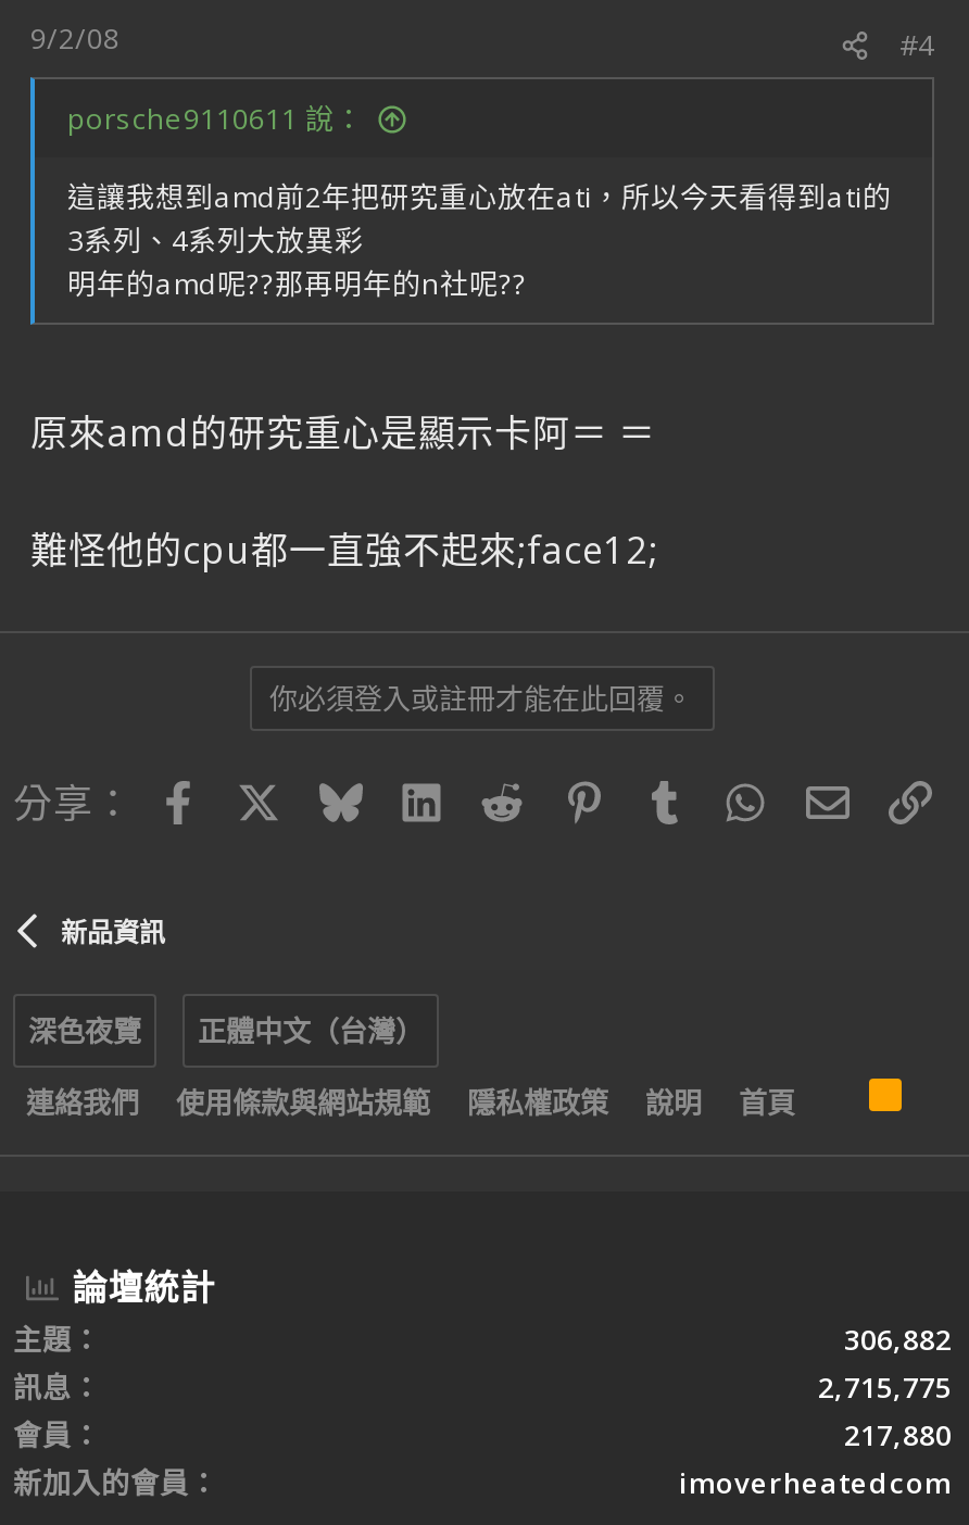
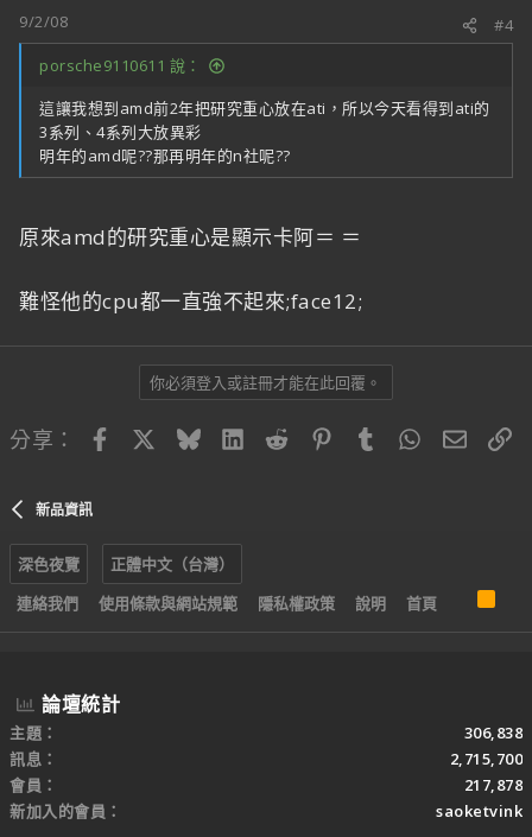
[844,1319,952,1358] 306,882 -> [464,721,522,743] 306,838
[818,1366,952,1406] 2,715,775 -> [449,747,522,769] 2,715,700
[844,1414,952,1453] 217,880 -> [464,773,522,795] 217,878
[679,1462,952,1501] imoverheatedcom -> [436,800,522,821] saoketvink

